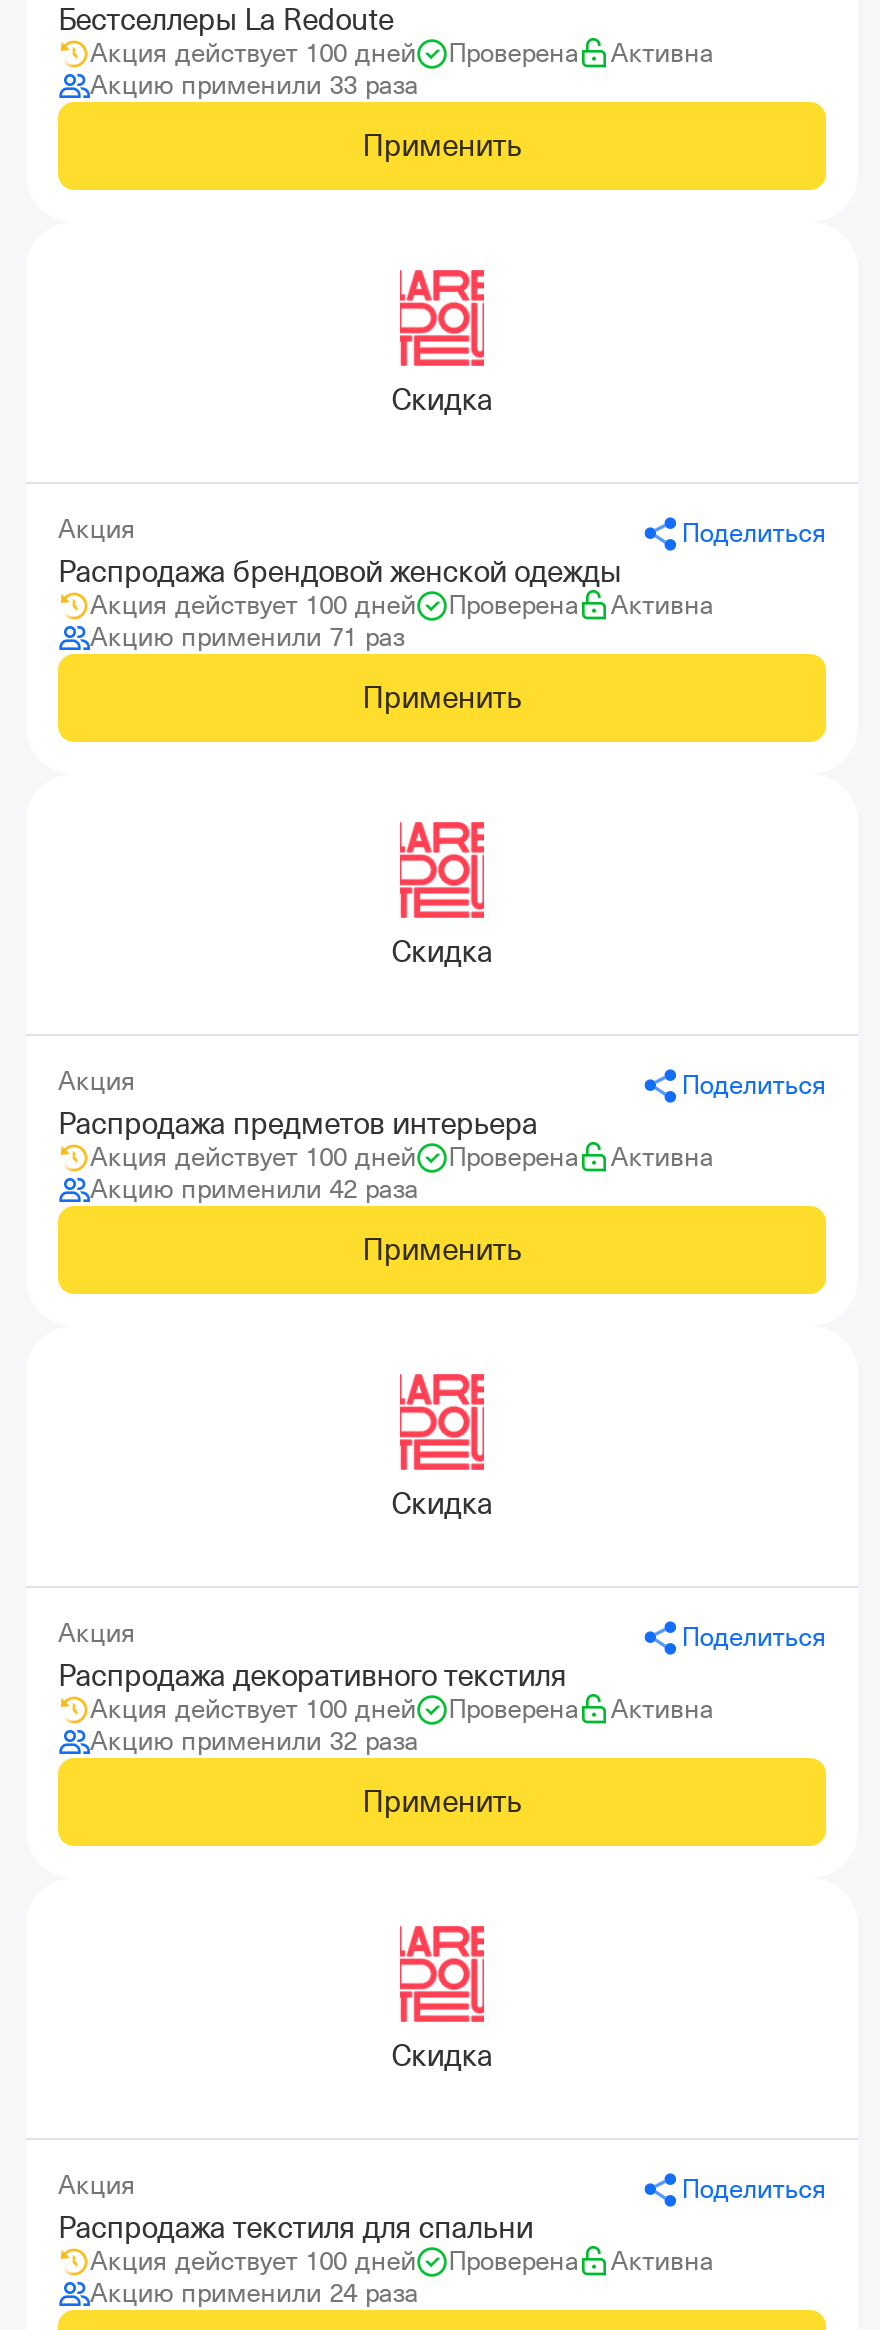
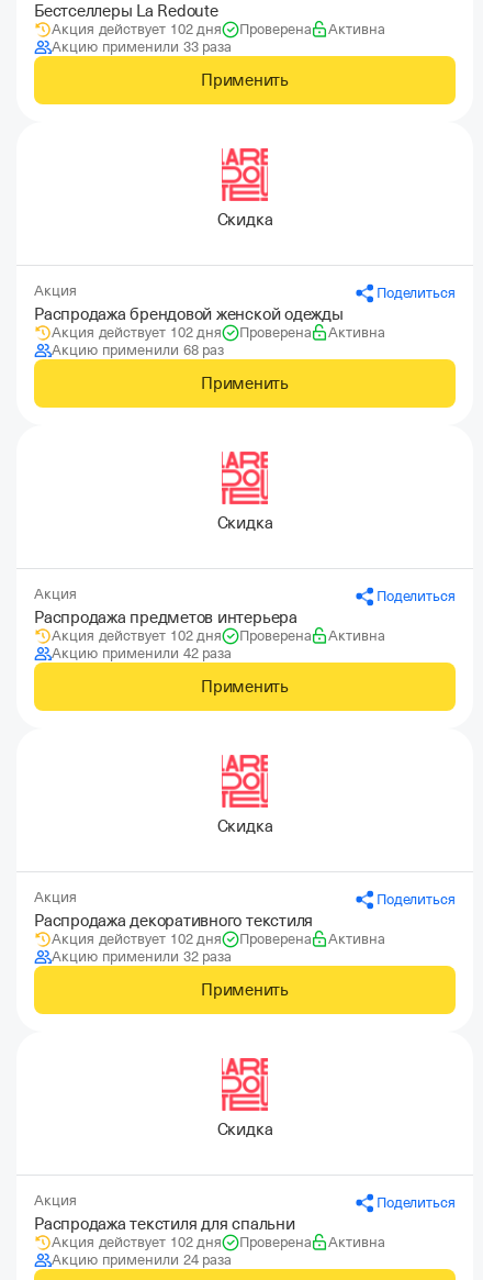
[90,38,416,68] Акция действует 100 дней -> [52,21,222,37] Акция действует 102 дня
[90,590,416,620] Акция действует 100 дней -> [52,324,222,341] Акция действует 102 дня
[90,622,404,652] Акцию применили 71 раз -> [52,342,224,358] Акцию применили 68 раз
[90,1142,416,1172] Акция действует 100 дней -> [52,627,222,644] Акция действует 102 дня
[90,1694,416,1724] Акция действует 100 дней -> [52,931,222,947] Акция действует 102 дня
[90,2246,416,2276] Акция действует 100 дней -> [52,1234,222,1250] Акция действует 102 дня

